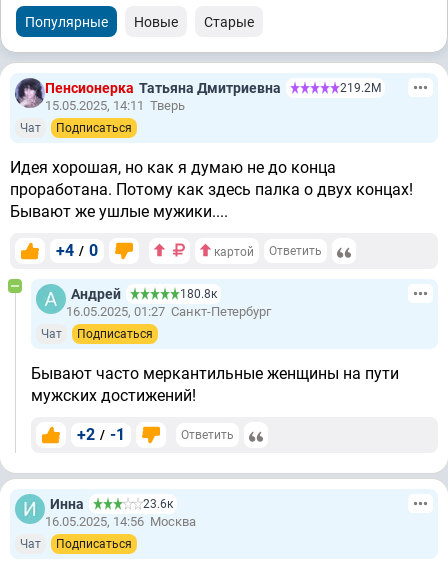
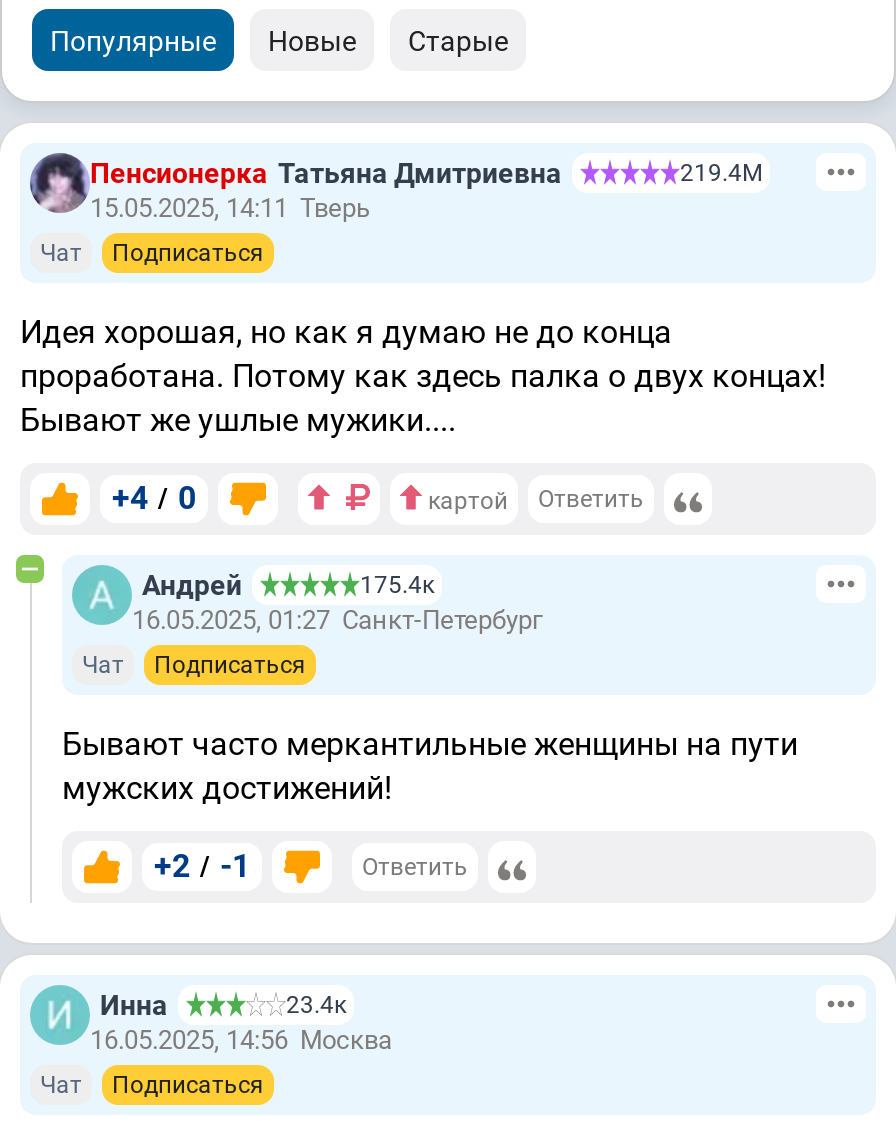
[340,81,381,95] 219.2М -> [680,158,762,186] 219.4М
[180,287,217,301] 180.8к -> [360,570,434,598] 175.4к
[143,497,173,511] 23.6к -> [286,990,346,1018] 23.4к

